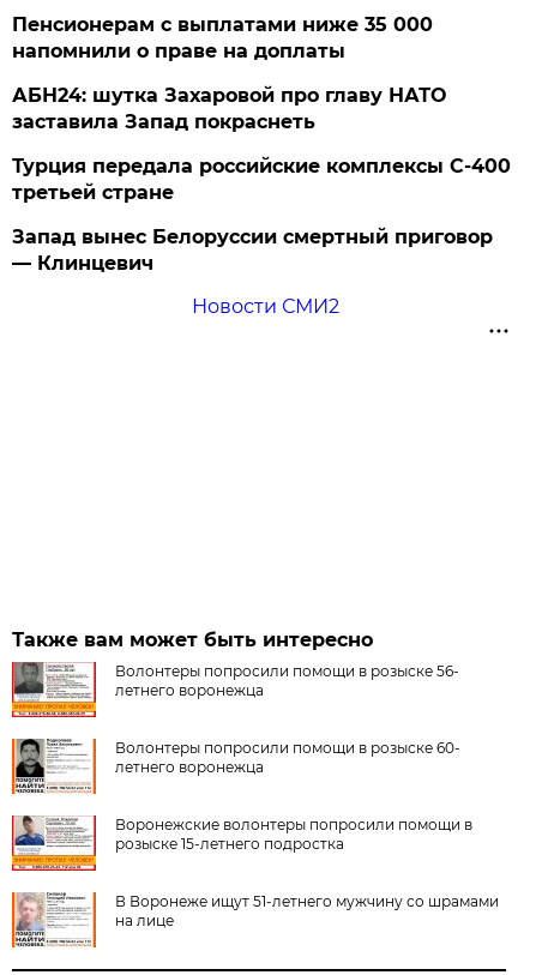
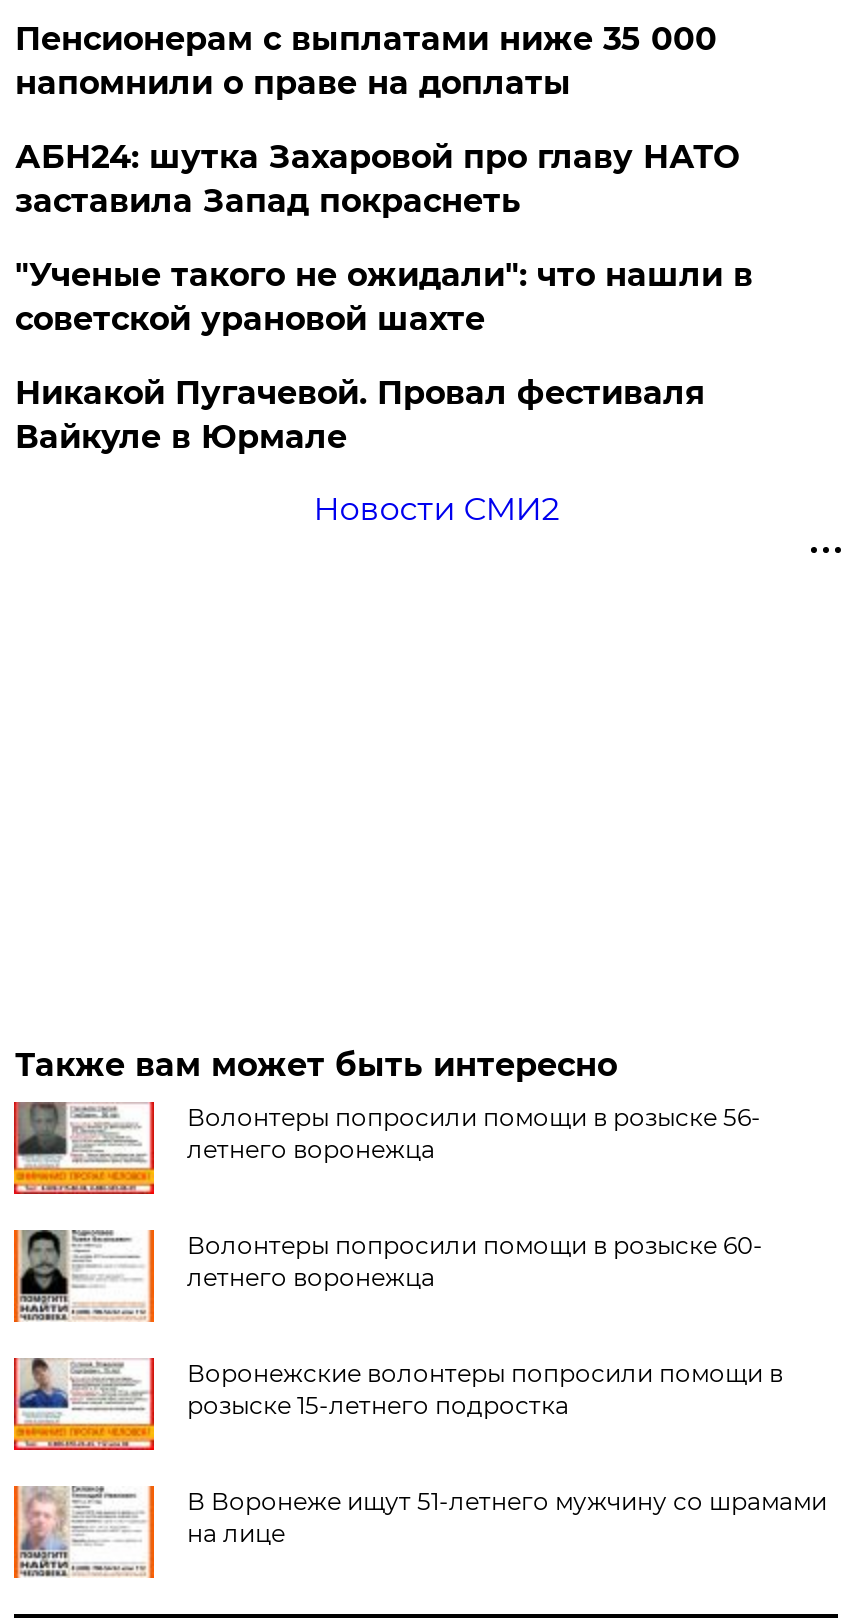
[12,155,511,204] Турция передала российские комплексы С-400 | третьей стране -> [15,256,753,338] "Ученые такого не ожидали": что нашли в | советской урановой шахте
[12,225,493,275] Запад вынес Белоруссии смертный приговор | — Клинцевич -> [15,374,705,456] Никакой Пугачевой. Провал фестиваля | Вайкуле в Юрмале

